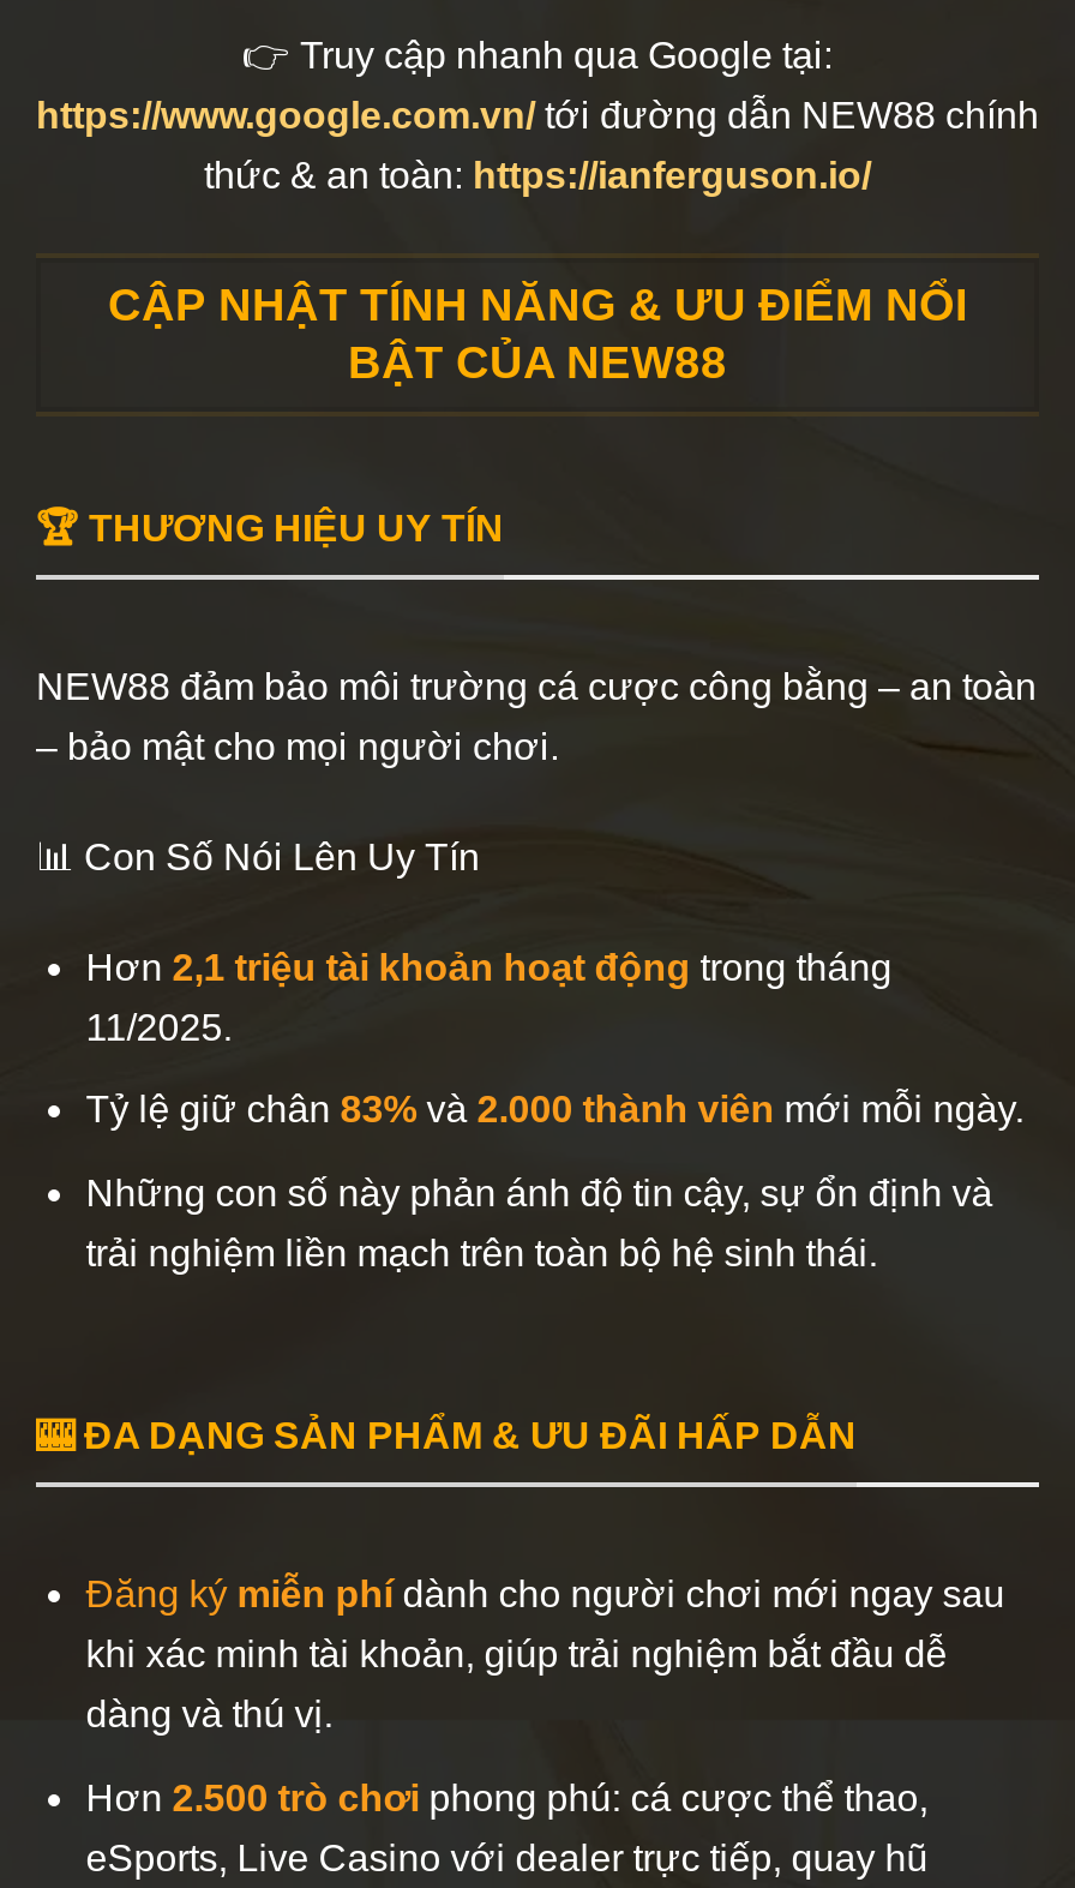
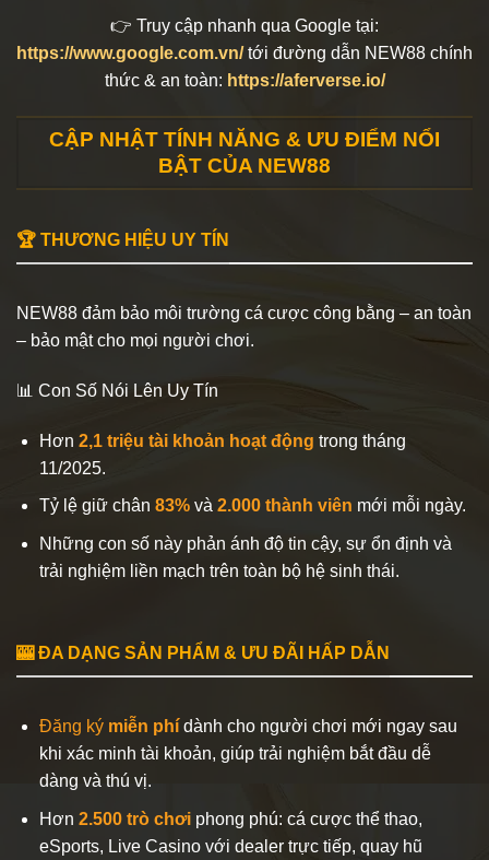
[204,154,871,194] thức & an toàn: https://ianferguson.io/ -> [104,70,385,89] thức & an toàn: https://aferverse.io/

